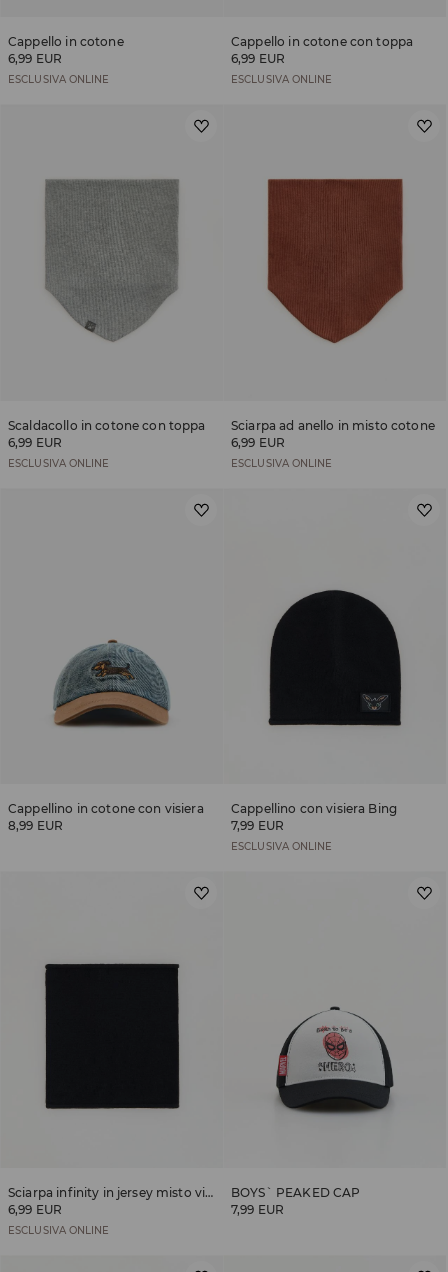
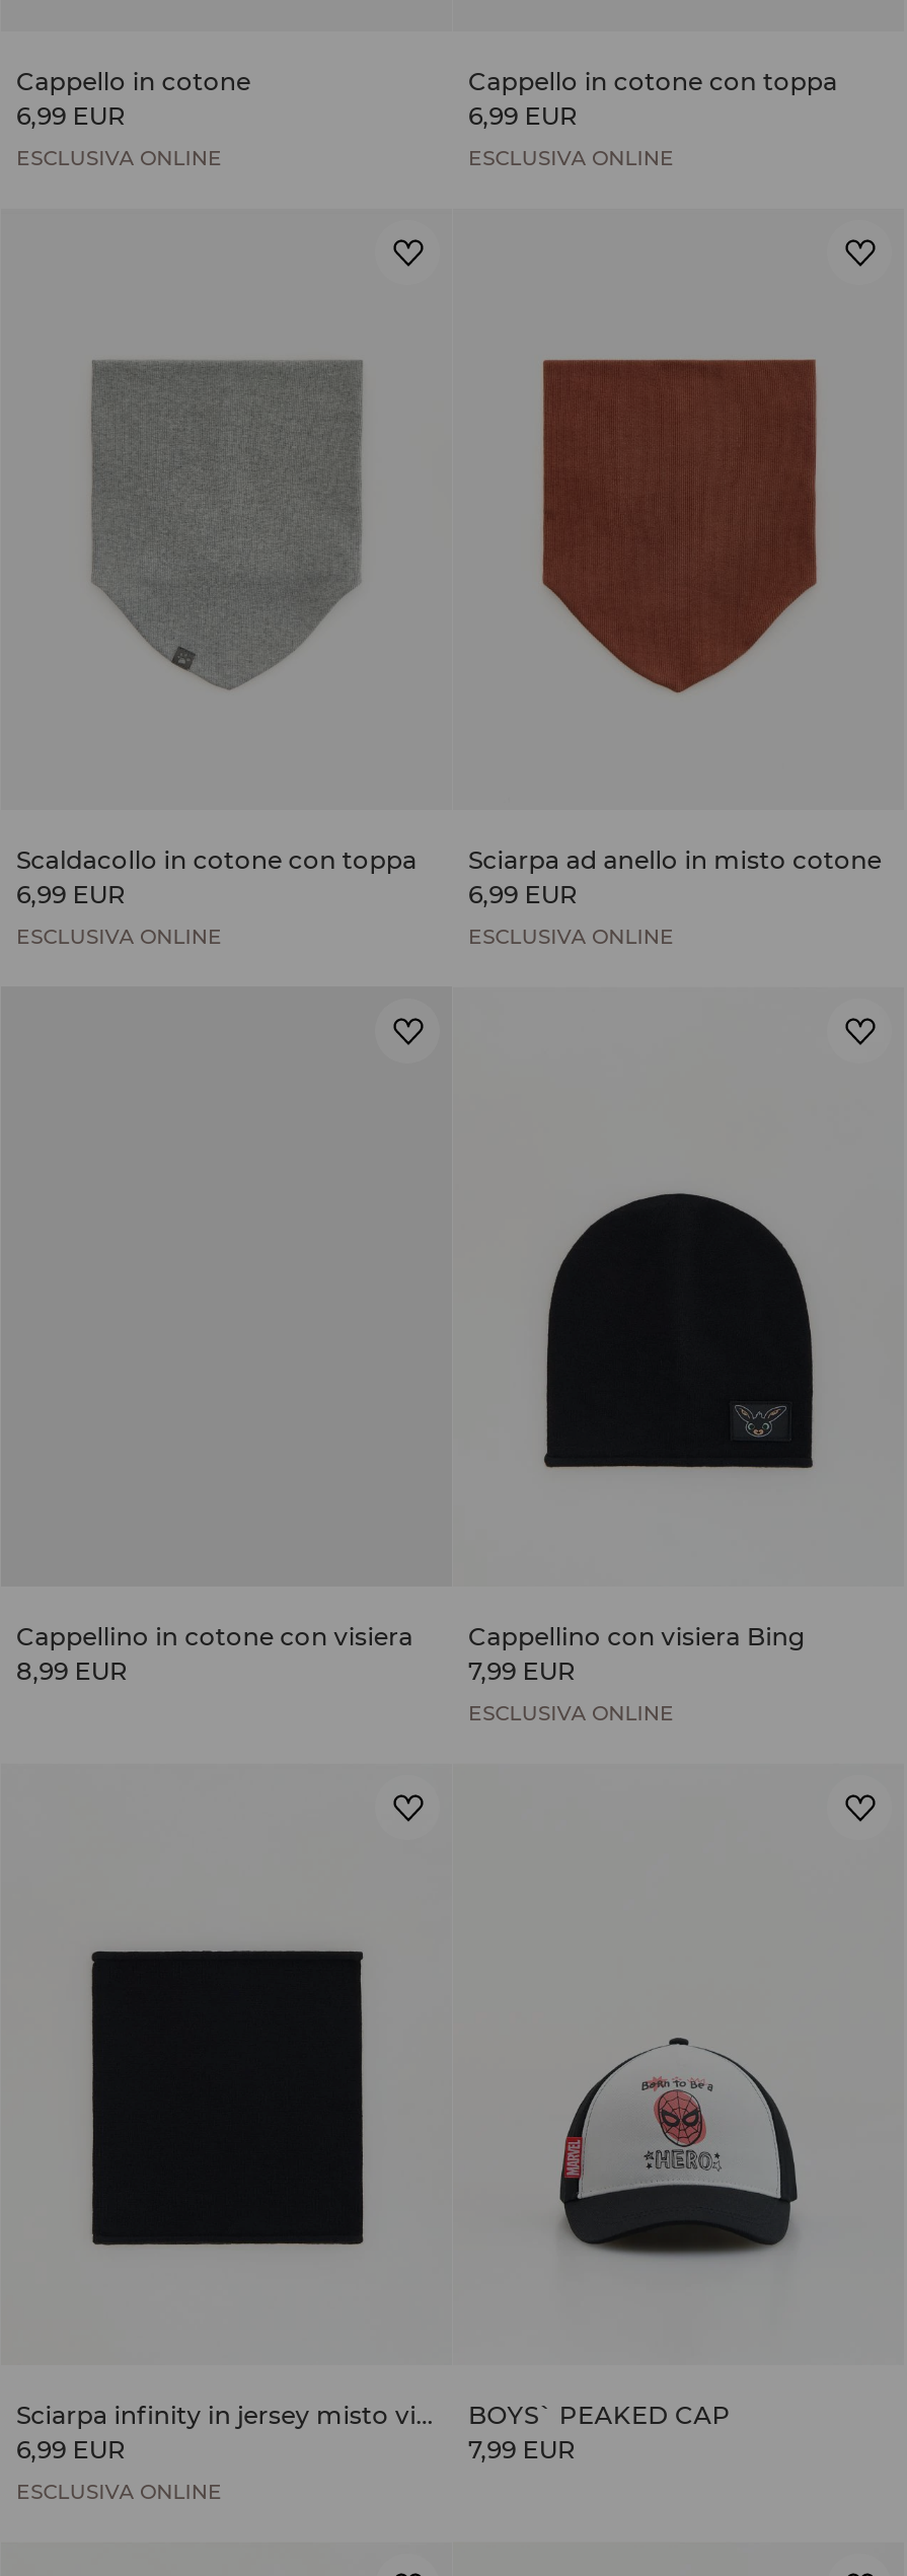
[53,639,170,728] [image] -> none

